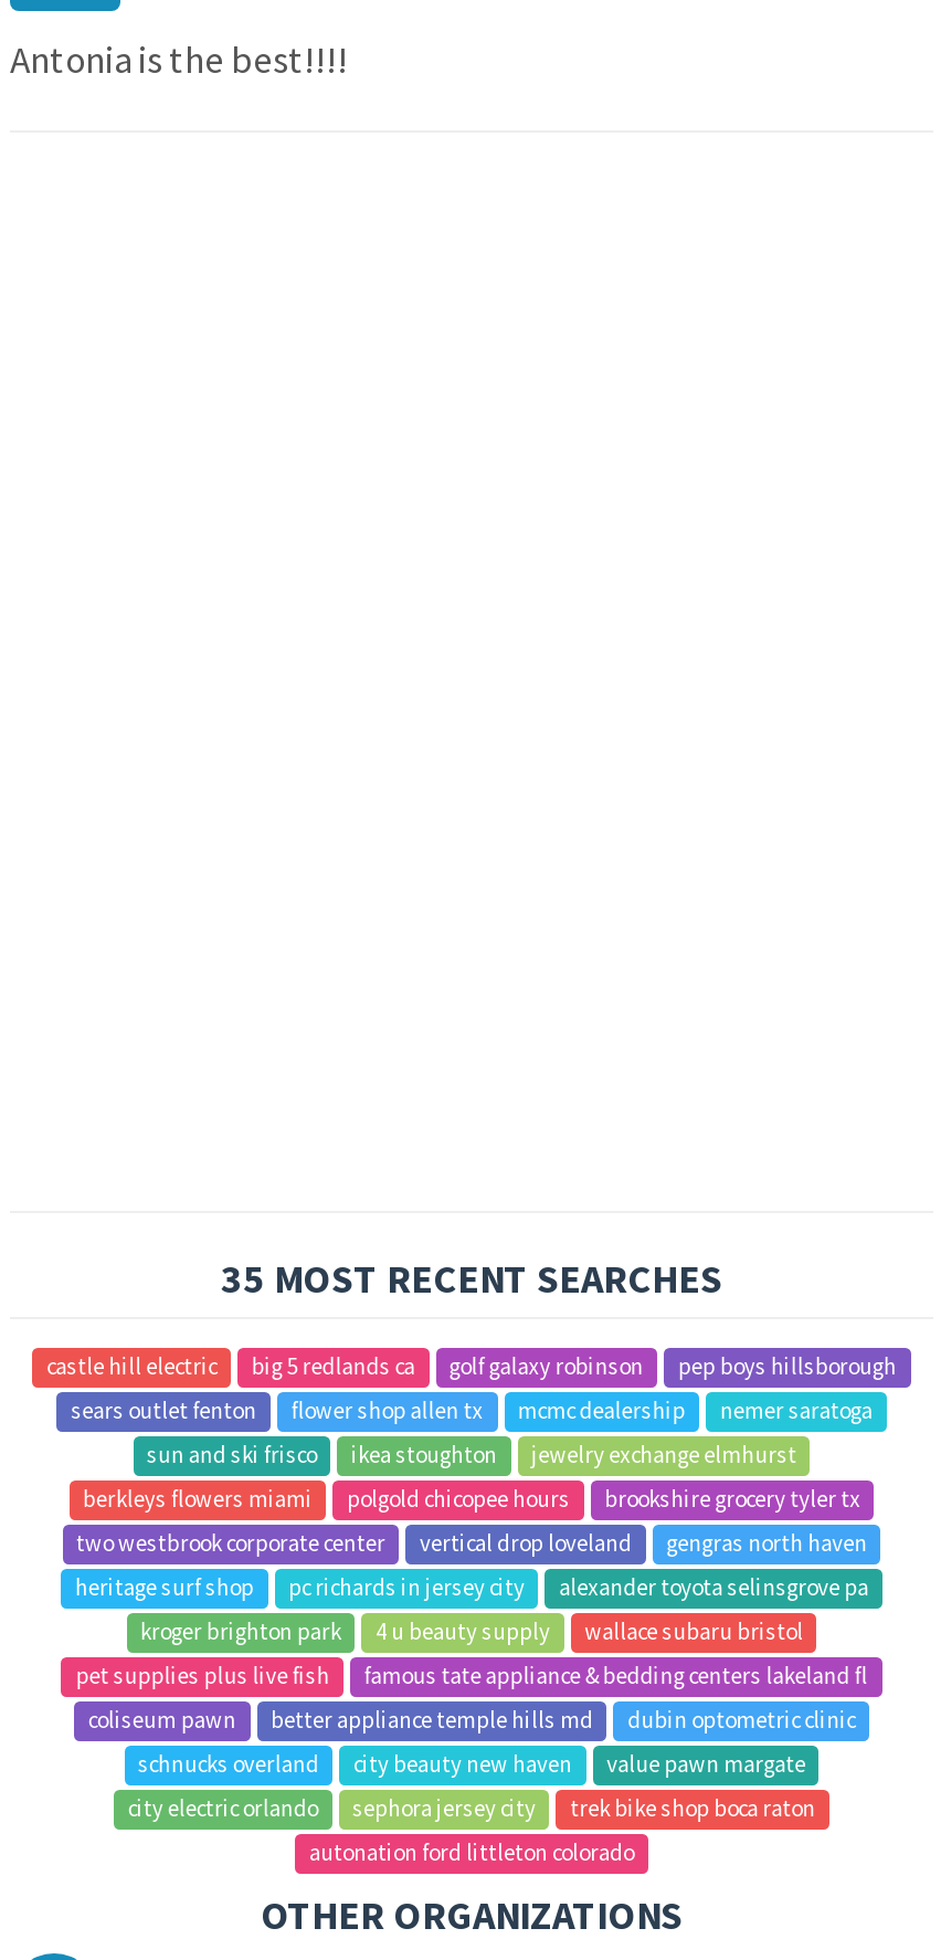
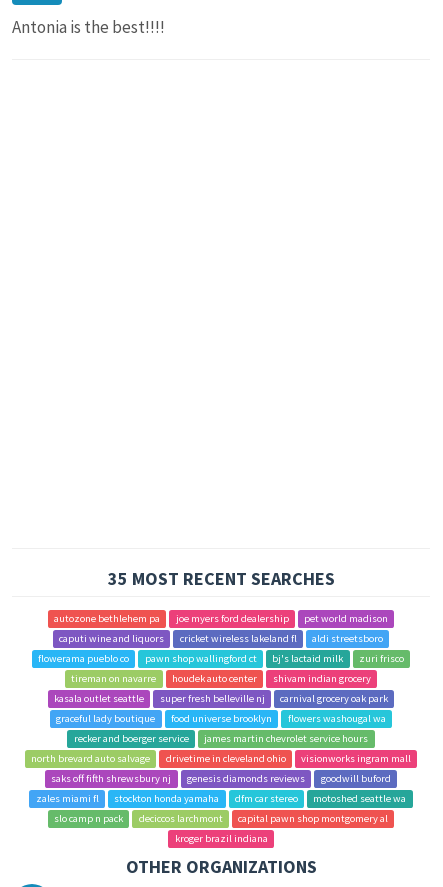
[47,1353,897,1382] castle hill electric | big 5 redlands ca | golf galaxy robinson | pep boys hillsborough -> [54,612,388,625] autozone bethlehem pa | joe myers ford dealership | pet world madison
[71,1397,872,1426] sears outlet fenton | flower shop allen tx | mcmc dealership | nemer saratoga -> [59,632,383,645] caputi wine and liquors | cricket wireless lakeland fl | aldi streetsboro
[147,1441,797,1470] sun and ski frisco | ikea stoughton | jewelry exchange elmhurst -> [38,652,404,665] flowerama pueblo co | pawn shop wallingford ct | bj's lactaid milk | zuri frisco
[83,1485,861,1514] berkleys flowers miami | polgold chicopee hours | brookshire grocery tyler tx -> [71,672,371,685] tireman on navarre | houdek auto center | shivam indian grocery
[76,1530,867,1558] two westbrook corporate center | vertical drop loveland | gengras north haven -> [54,692,388,705] kasala outlet seattle | super fresh belleville nj | carnival grocery oak park
[75,1574,868,1602] heritage surf shop | pc richards in jersey city | alexander toyota selinsgrove pa -> [56,712,386,725] graceful lady boutique | food universe brooklyn | flowers washougal wa
[140,1618,803,1647] kroger brighton park | 4 u beauty supply | wallace subaru bristol -> [74,732,368,745] recker and boerger service | james martin chevrolet service hours
[76,1662,868,1691] pet supplies plus live fish | famous tate appliance & bedding centers lakeland fl -> [31,752,411,765] north brevard auto salvage | drivetime in cleveland ohio | visionworks ingram mall
[88,1706,855,1735] coliseum pawn | better appliance temple hills md | dubin optometric clinic -> [51,772,391,785] saks off fifth shrewsbury nj | genesis diamonds reviews | goodwill buford
[138,1751,805,1779] schnucks overland | city beauty new haven | value pawn margate -> [36,792,406,805] zales miami fl | stockton honda yamaha | dfm car stereo | motoshed seattle wa
[128,1795,815,1823] city electric orlando | sephora jersey city | trek bike shop boca raton -> [54,812,388,825] slo camp n pack | deciccos larchmont | capital pawn shop montgomery al
[309,1839,634,1868] autonation ford littleton colorado -> [174,832,267,845] kroger brazil indiana

